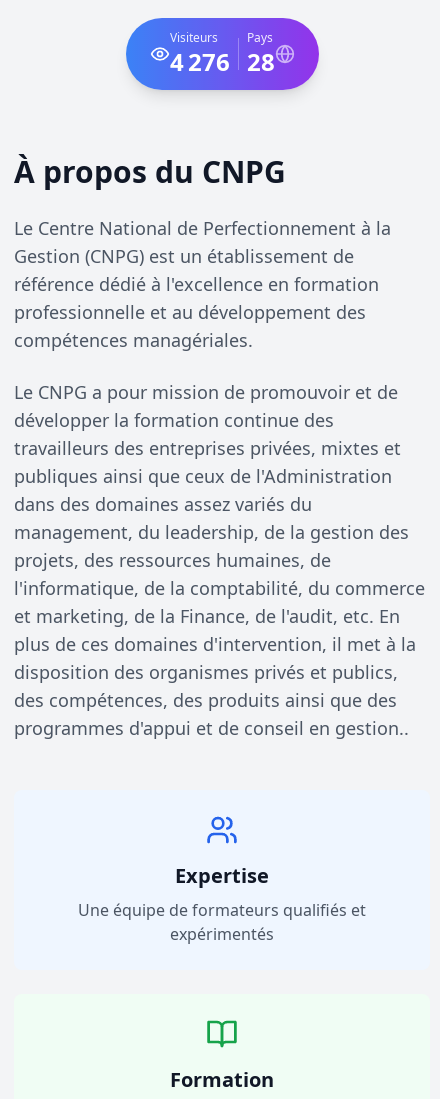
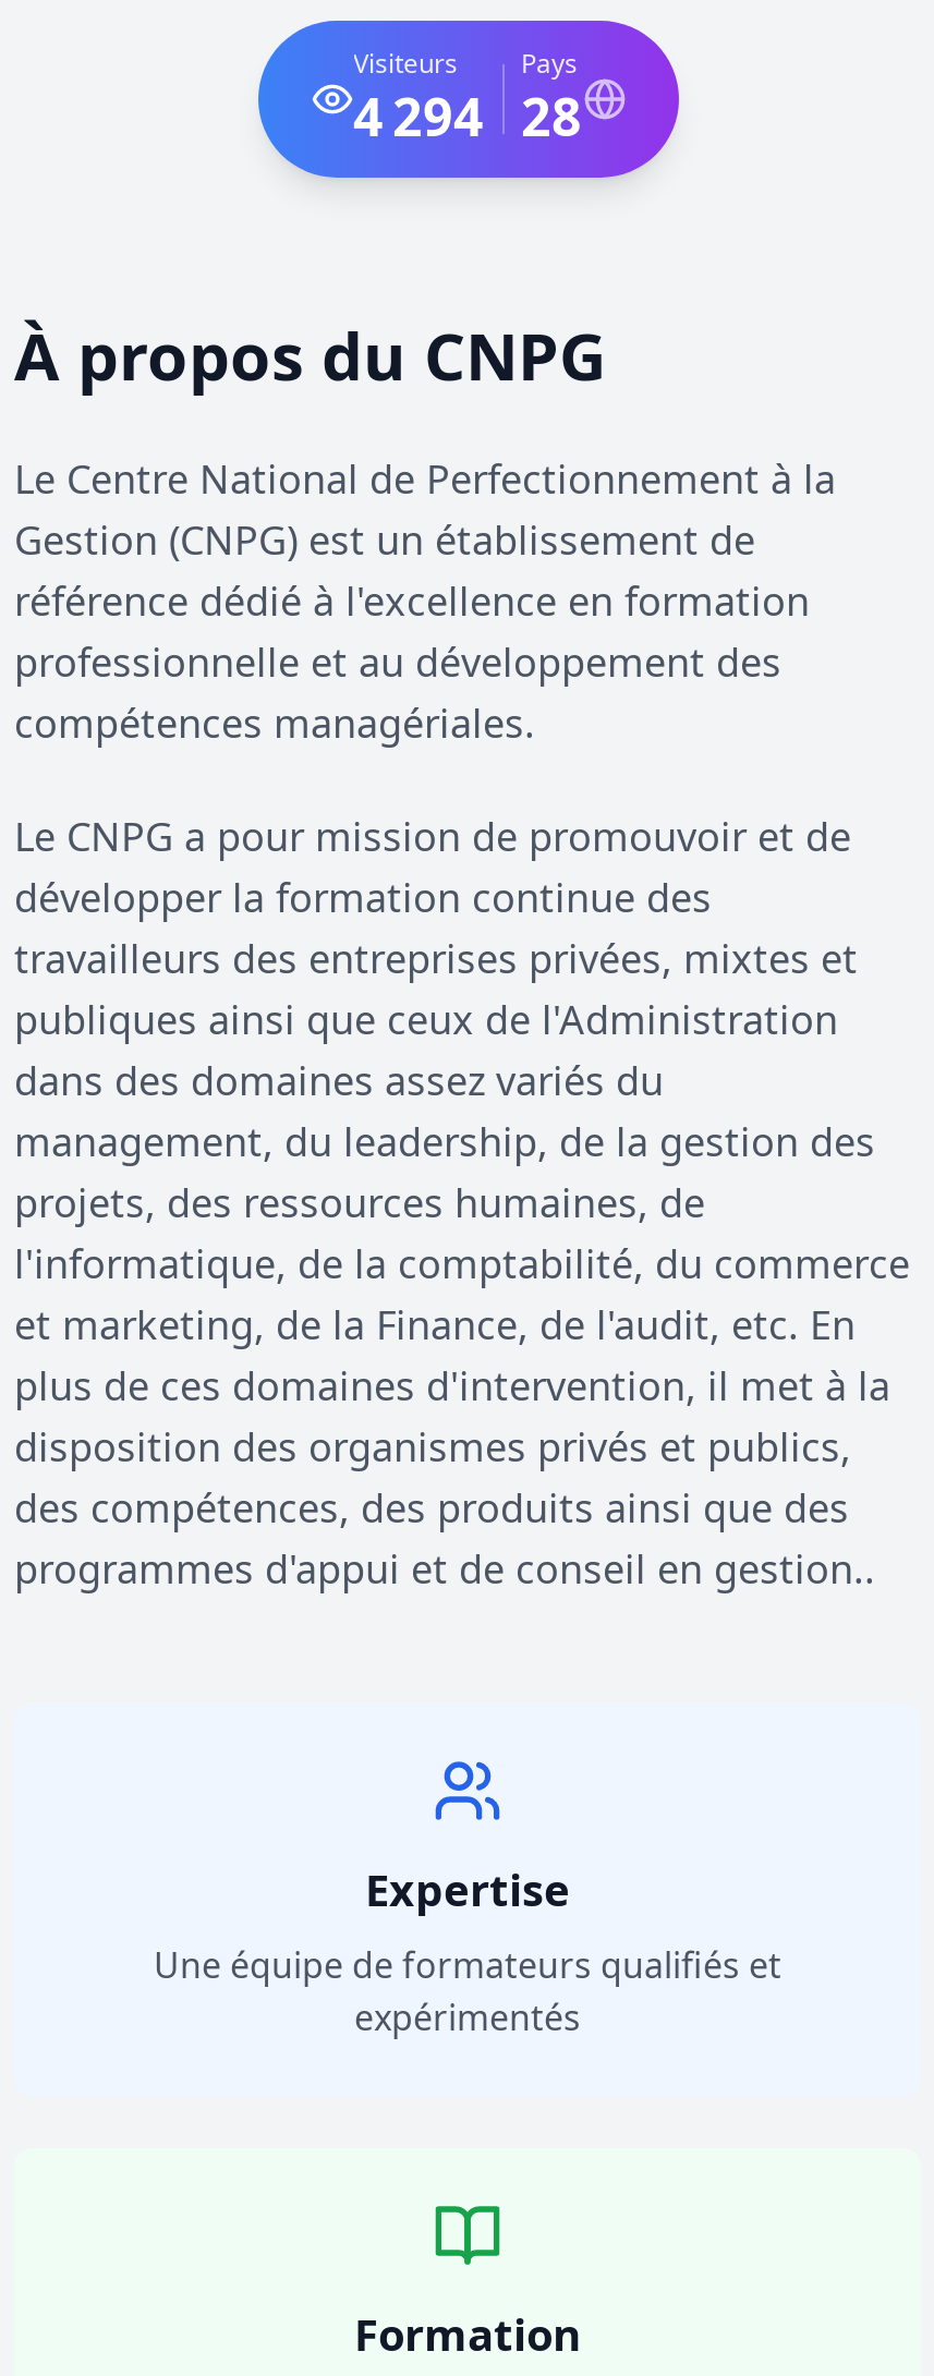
[169,45,274,78] 4 276 28 -> [353,80,582,152] 4 294 28

